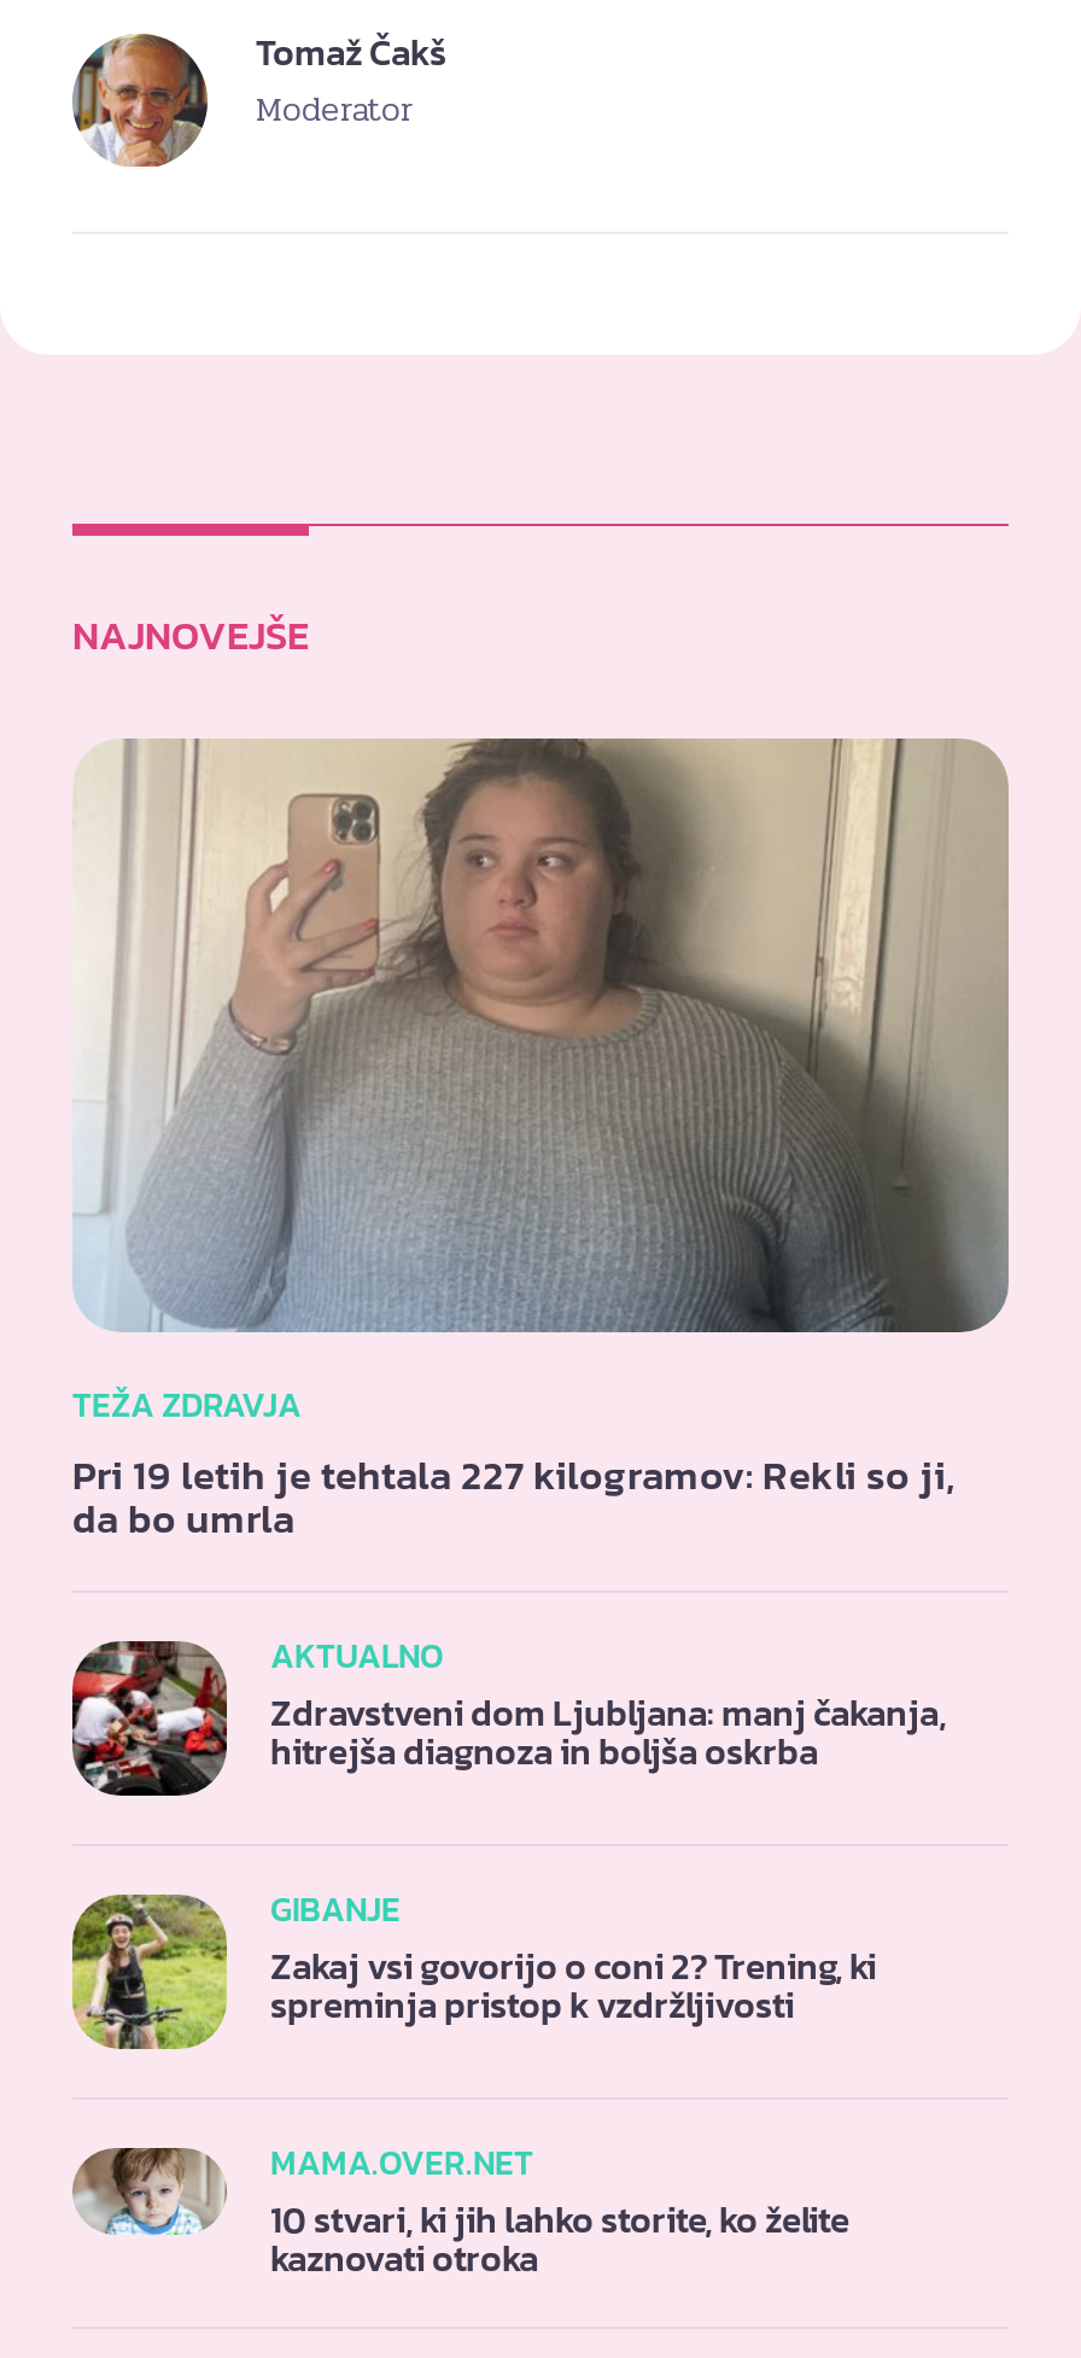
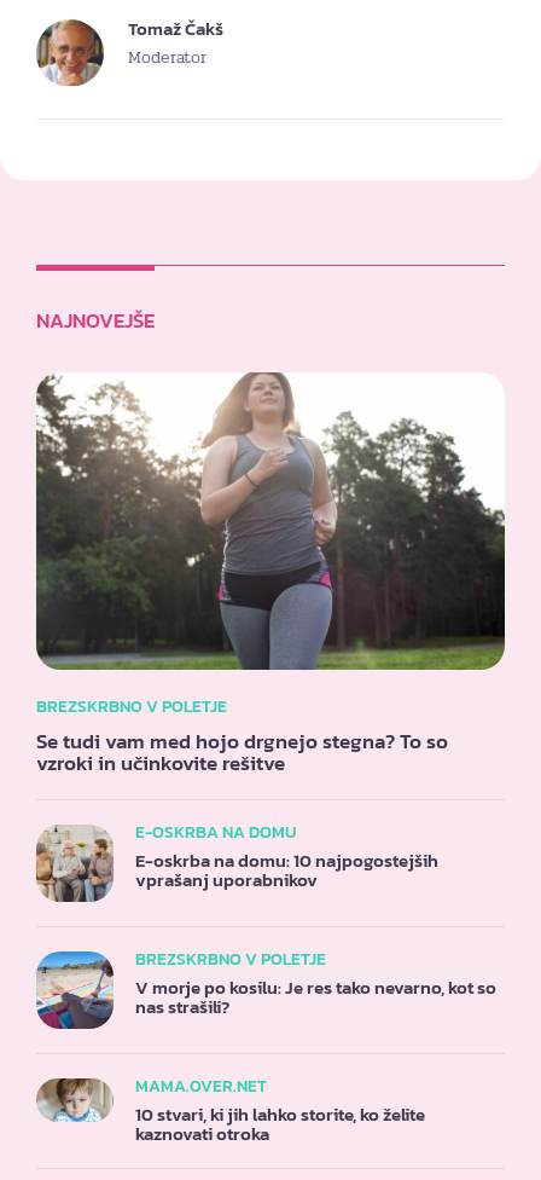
[72,736,1011,1549] [image] | TEŽA ZDRAVJA | Pri 19 letih je tehtala 227 kilogramov: Rekli so ji, | da bo umrla -> [35,372,505,778] [image] | BREZSKRBNO V POLETJE | Se tudi vam med hojo drgnejo stegna? To so | vzroki in učinkovite rešitve
[70,1631,946,1796] [image] | AKTUALNO | Zdravstveni dom Ljubljana: manj čakanja, | hitrejša diagnoza in boljša oskrba -> [35,820,438,903] [image] | E-OSKRBA NA DOMU | E-oskrba na domu: 10 najpogostejših | vprašanj uporabnikov
[70,1885,876,2051] [image] | GIBANJE | Zakaj vsi govorijo o coni 2? Trening, ki | spreminja pristop k vzdržljivosti -> [36,947,496,1030] [image] | BREZSKRBNO V POLETJE | V morje po kosilu: Je res tako nevarno, kot so | nas strašili?

